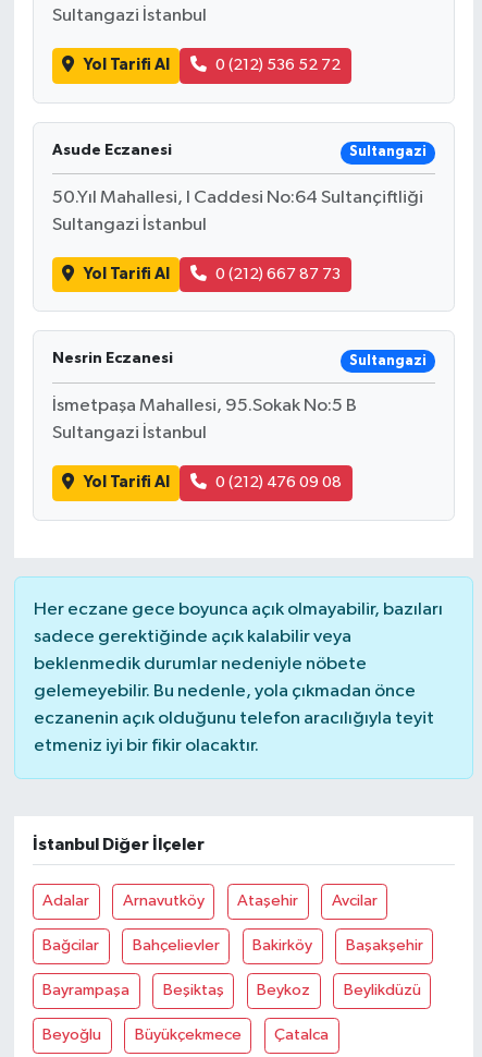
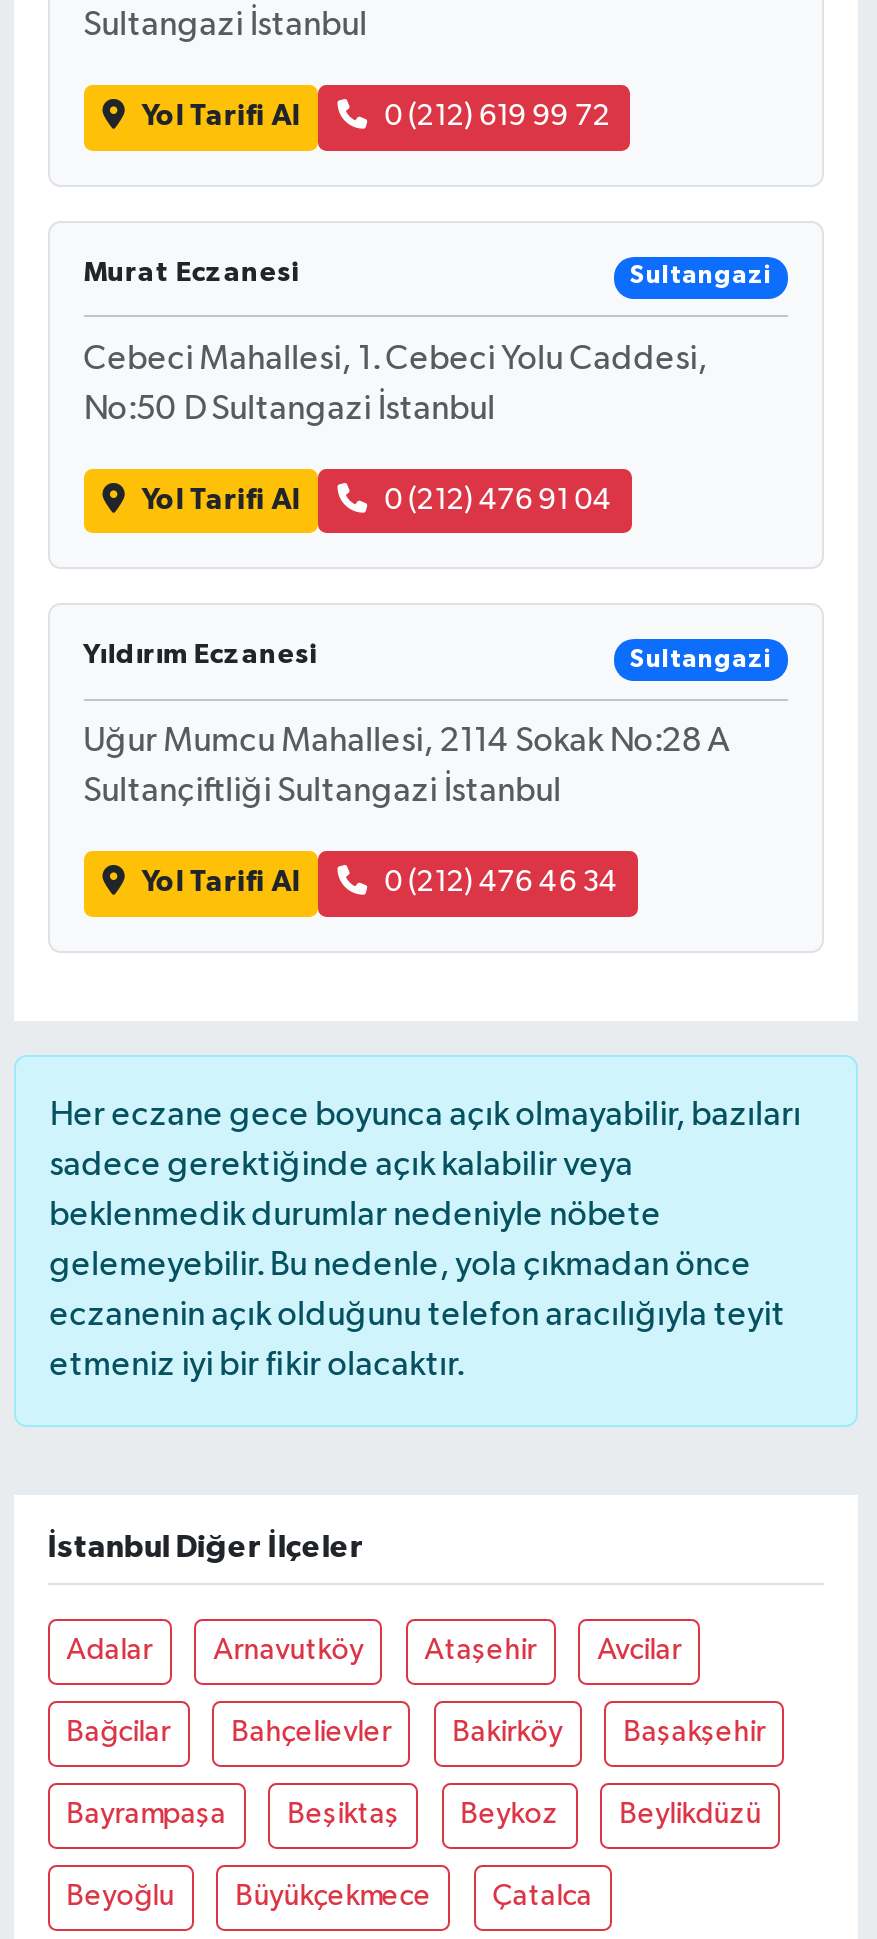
[216,57,341,74] 0 (212) 536 52 72 -> [384,102,610,132] 0 (212) 619 99 72
[52,142,172,158] Asude Eczanesi -> [84,258,300,286] Murat Eczanesi
[52,188,423,207] 50.Yıl Mahallesi, I Caddesi No:64 Sultançiftliği -> [84,342,708,376] Cebeci Mahallesi, 1. Cebeci Yolu Caddesi,
[52,215,207,234] Sultangazi İstanbul -> [84,392,496,426] No:50 D Sultangazi İstanbul
[216,266,341,282] 0 (212) 667 87 73 -> [384,485,612,515] 0 (212) 476 91 04
[52,351,173,366] Nesrin Eczanesi -> [84,641,318,669] Yıldırım Eczanesi
[52,397,357,415] İsmetpaşa Mahallesi, 95.Sokak No:5 B -> [84,725,730,759] Uğur Mumcu Mahallesi, 2114 Sokak No:28 A
[52,424,207,442] Sultangazi İstanbul -> [84,775,562,809] Sultançiftliği Sultangazi İstanbul
[216,474,342,491] 0 (212) 476 09 08 -> [384,868,618,898] 0 (212) 476 46 34

